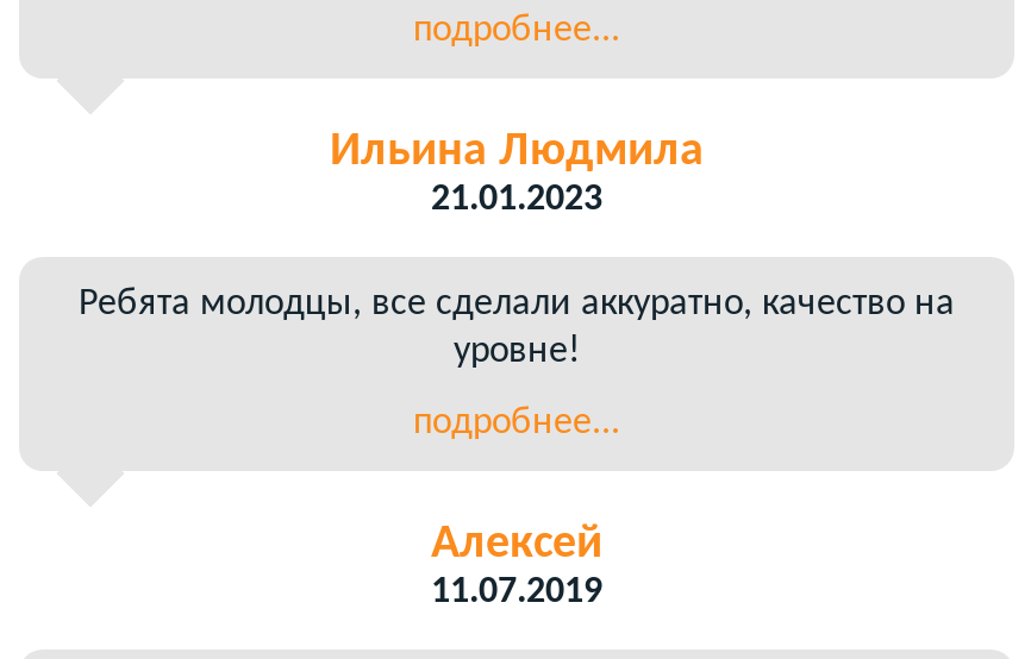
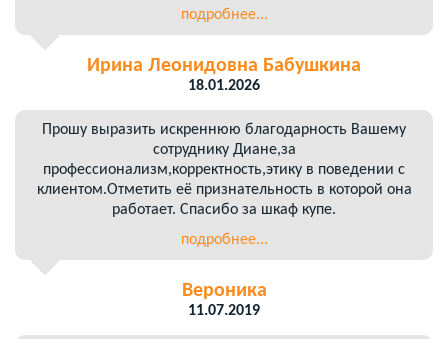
[330,128,704,219] Ильина Людмила | 21.01.2023 -> [87,56,361,94] Ирина Леонидовна Бабушкина | 18.01.2026
[79,285,955,371] Ребята молодцы, все сделали аккуратно, качество на | уровне! -> [36,122,411,218] Прошу выразить искреннюю благодарность Вашему | сотруднику Диане,за | профессионализм,корректность,этику в поведении с | клиентом.Отметить её признательность в которой она | работает. Спасибо за шкаф купе.
[431,521,602,569] Алексей -> [181,281,266,301] Вероника

